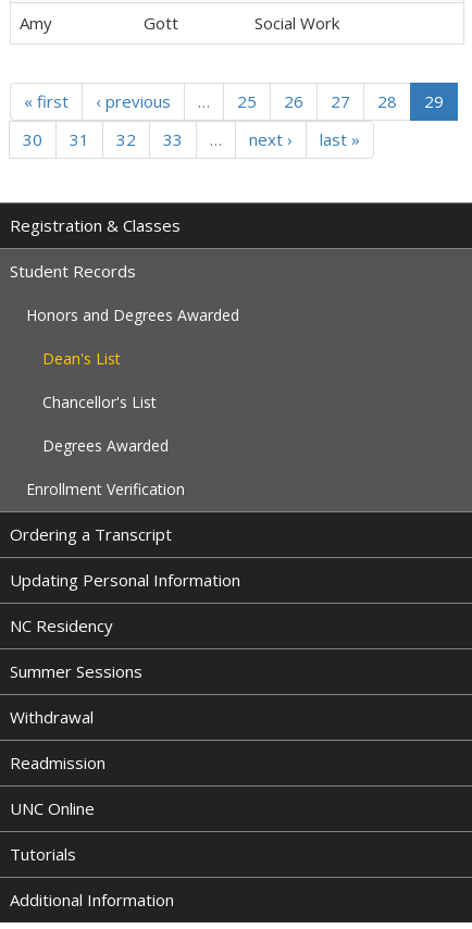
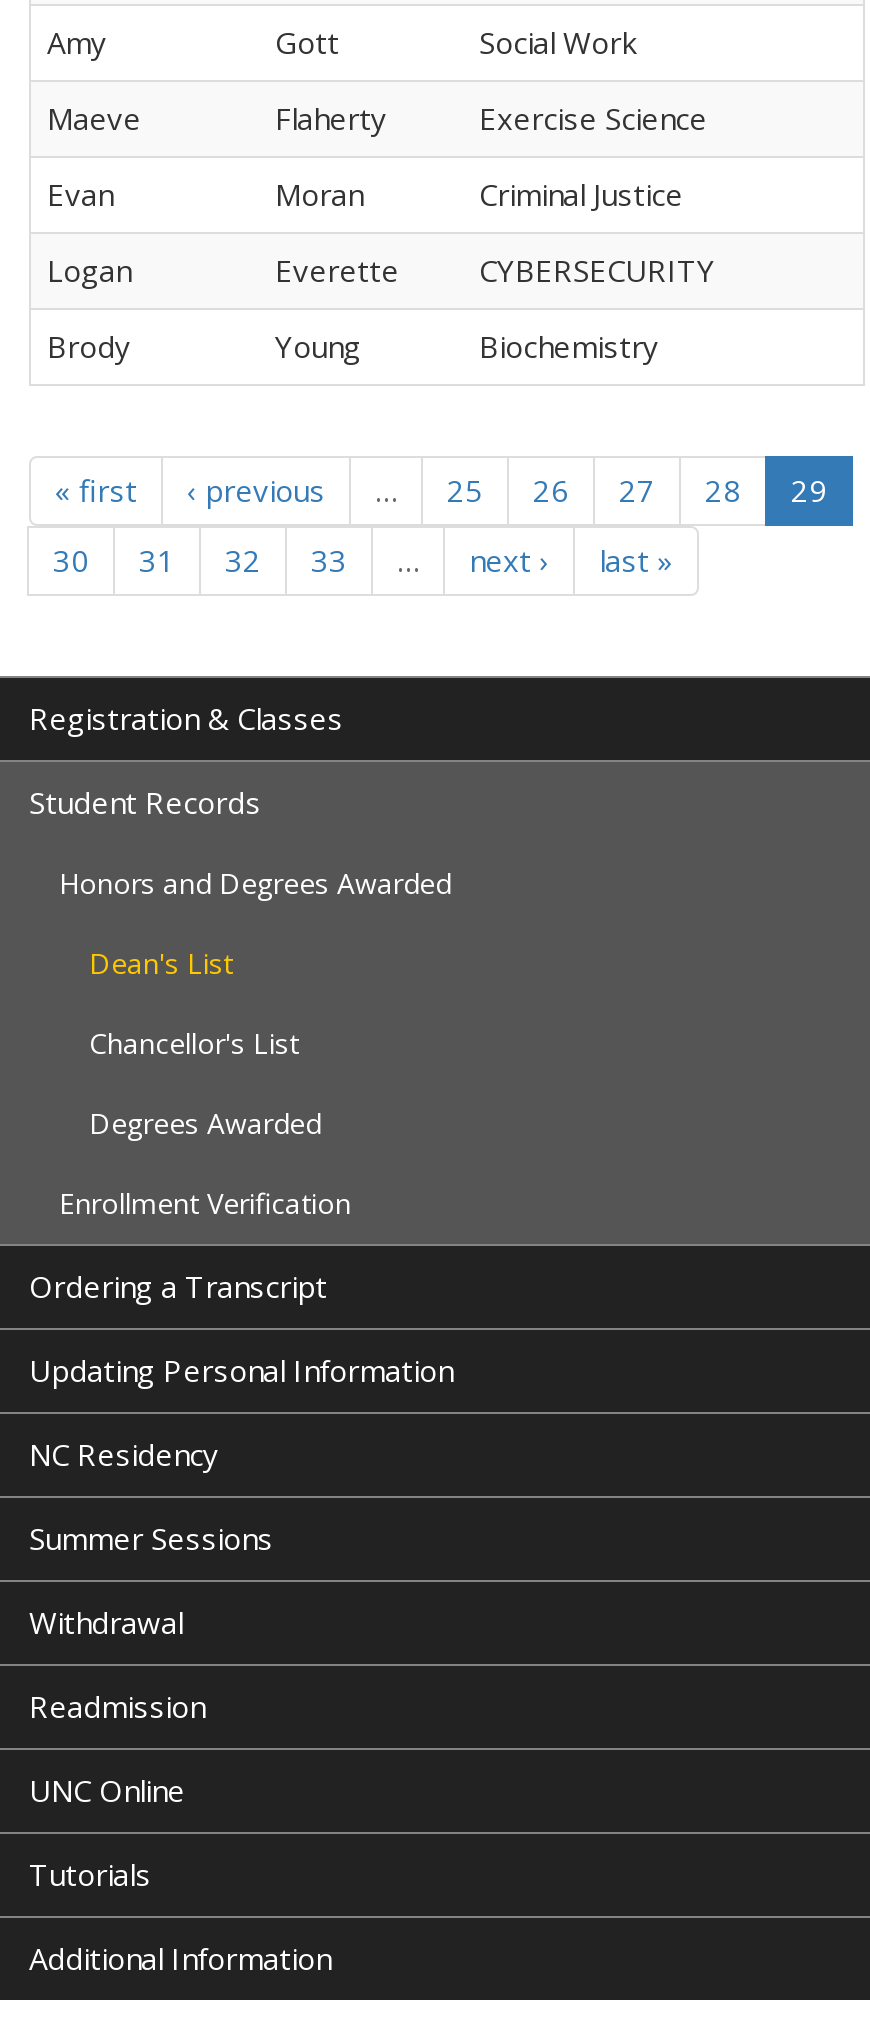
none -> [47,97,715,365] Maeve | Flaherty | Exercise Science | Evan | Moran | Criminal Justice | Logan | Everette | CYBERSECURITY | Brody | Young | Biochemistry

